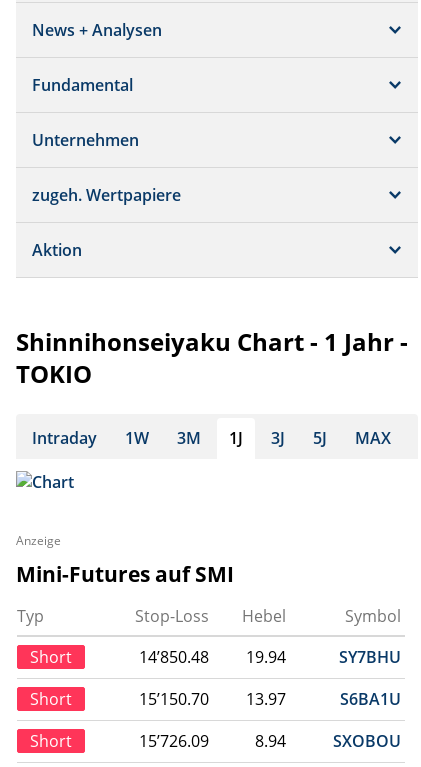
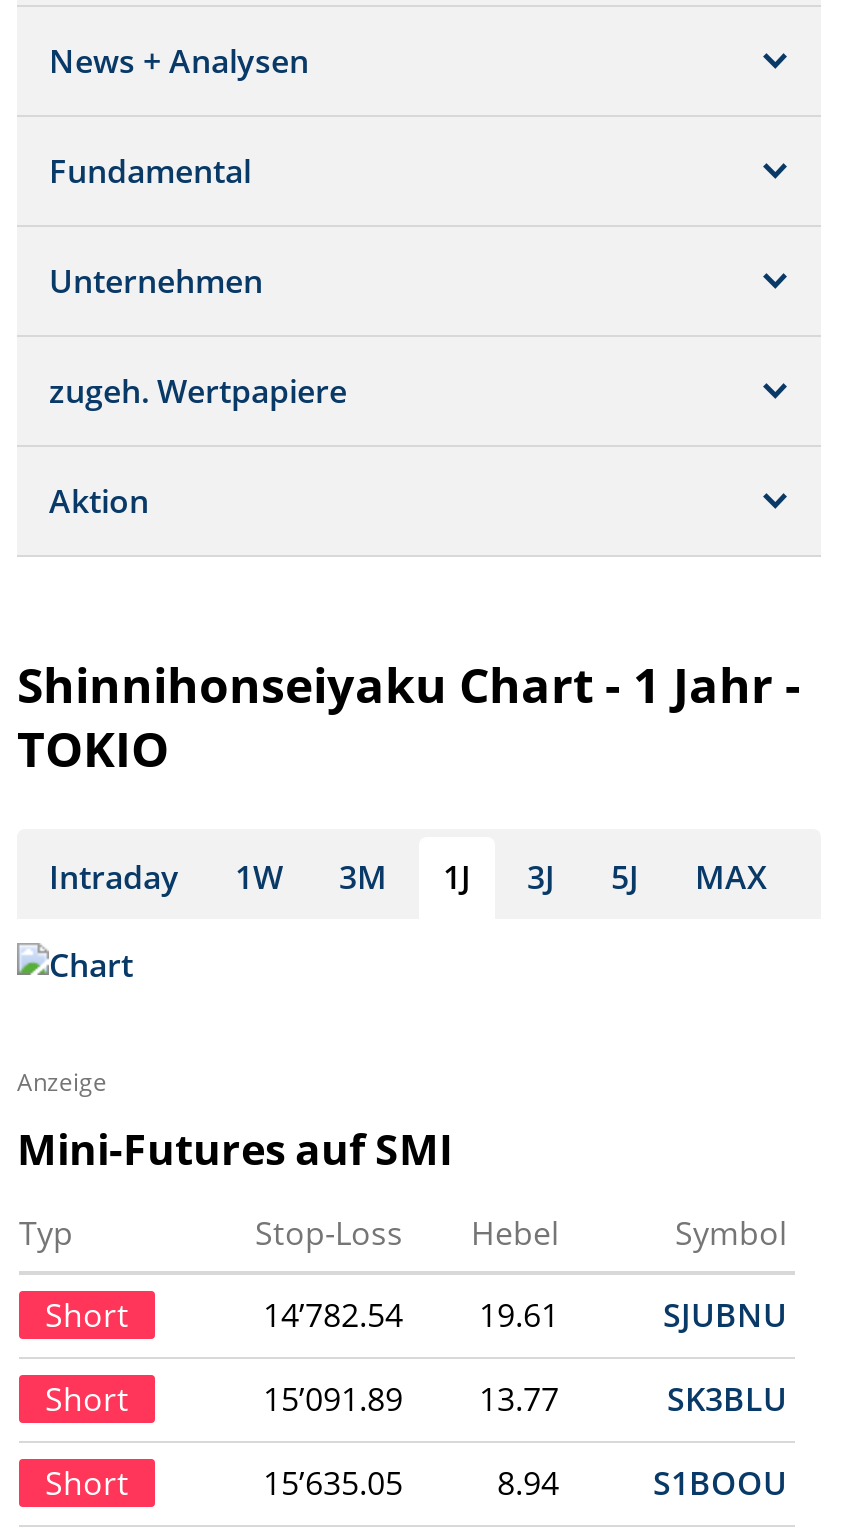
[139,646,401,668] 14’850.48 | 19.94 | SY7BHU -> [263,1293,787,1337] 14’782.54 | 19.61 | SJUBNU
[139,688,401,710] 15’150.70 | 13.97 | S6BA1U -> [263,1377,787,1421] 15’091.89 | 13.77 | SK3BLU
[139,730,209,752] 15’726.09 -> [263,1461,403,1505] 15’635.05
[333,730,401,752] SXOBOU -> [653,1461,787,1505] S1BOOU

